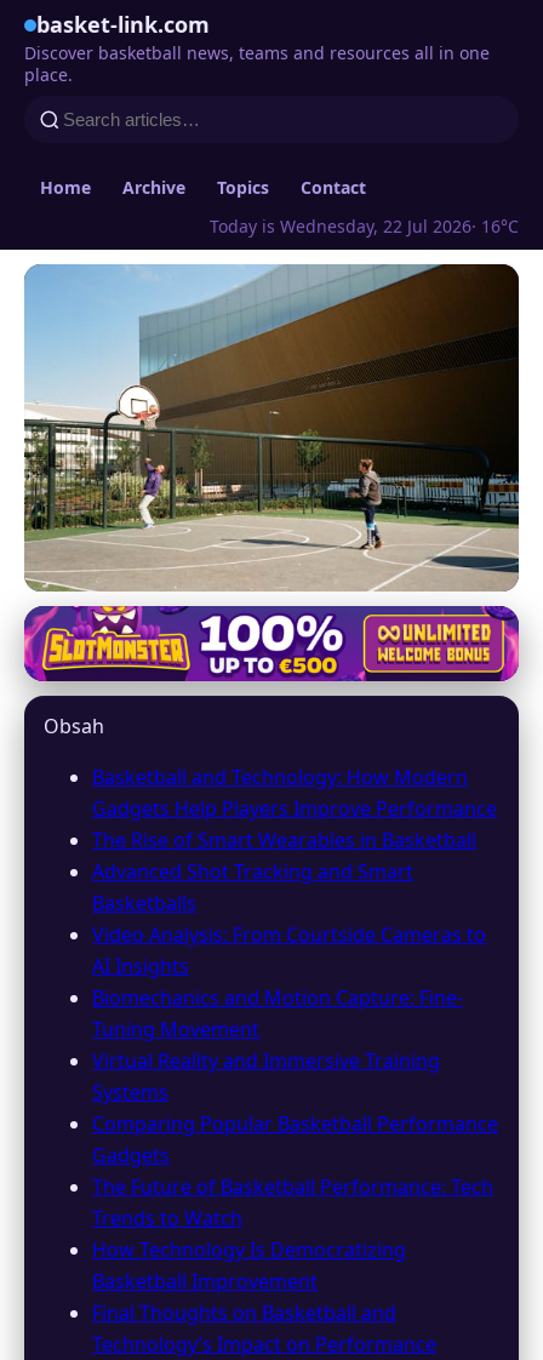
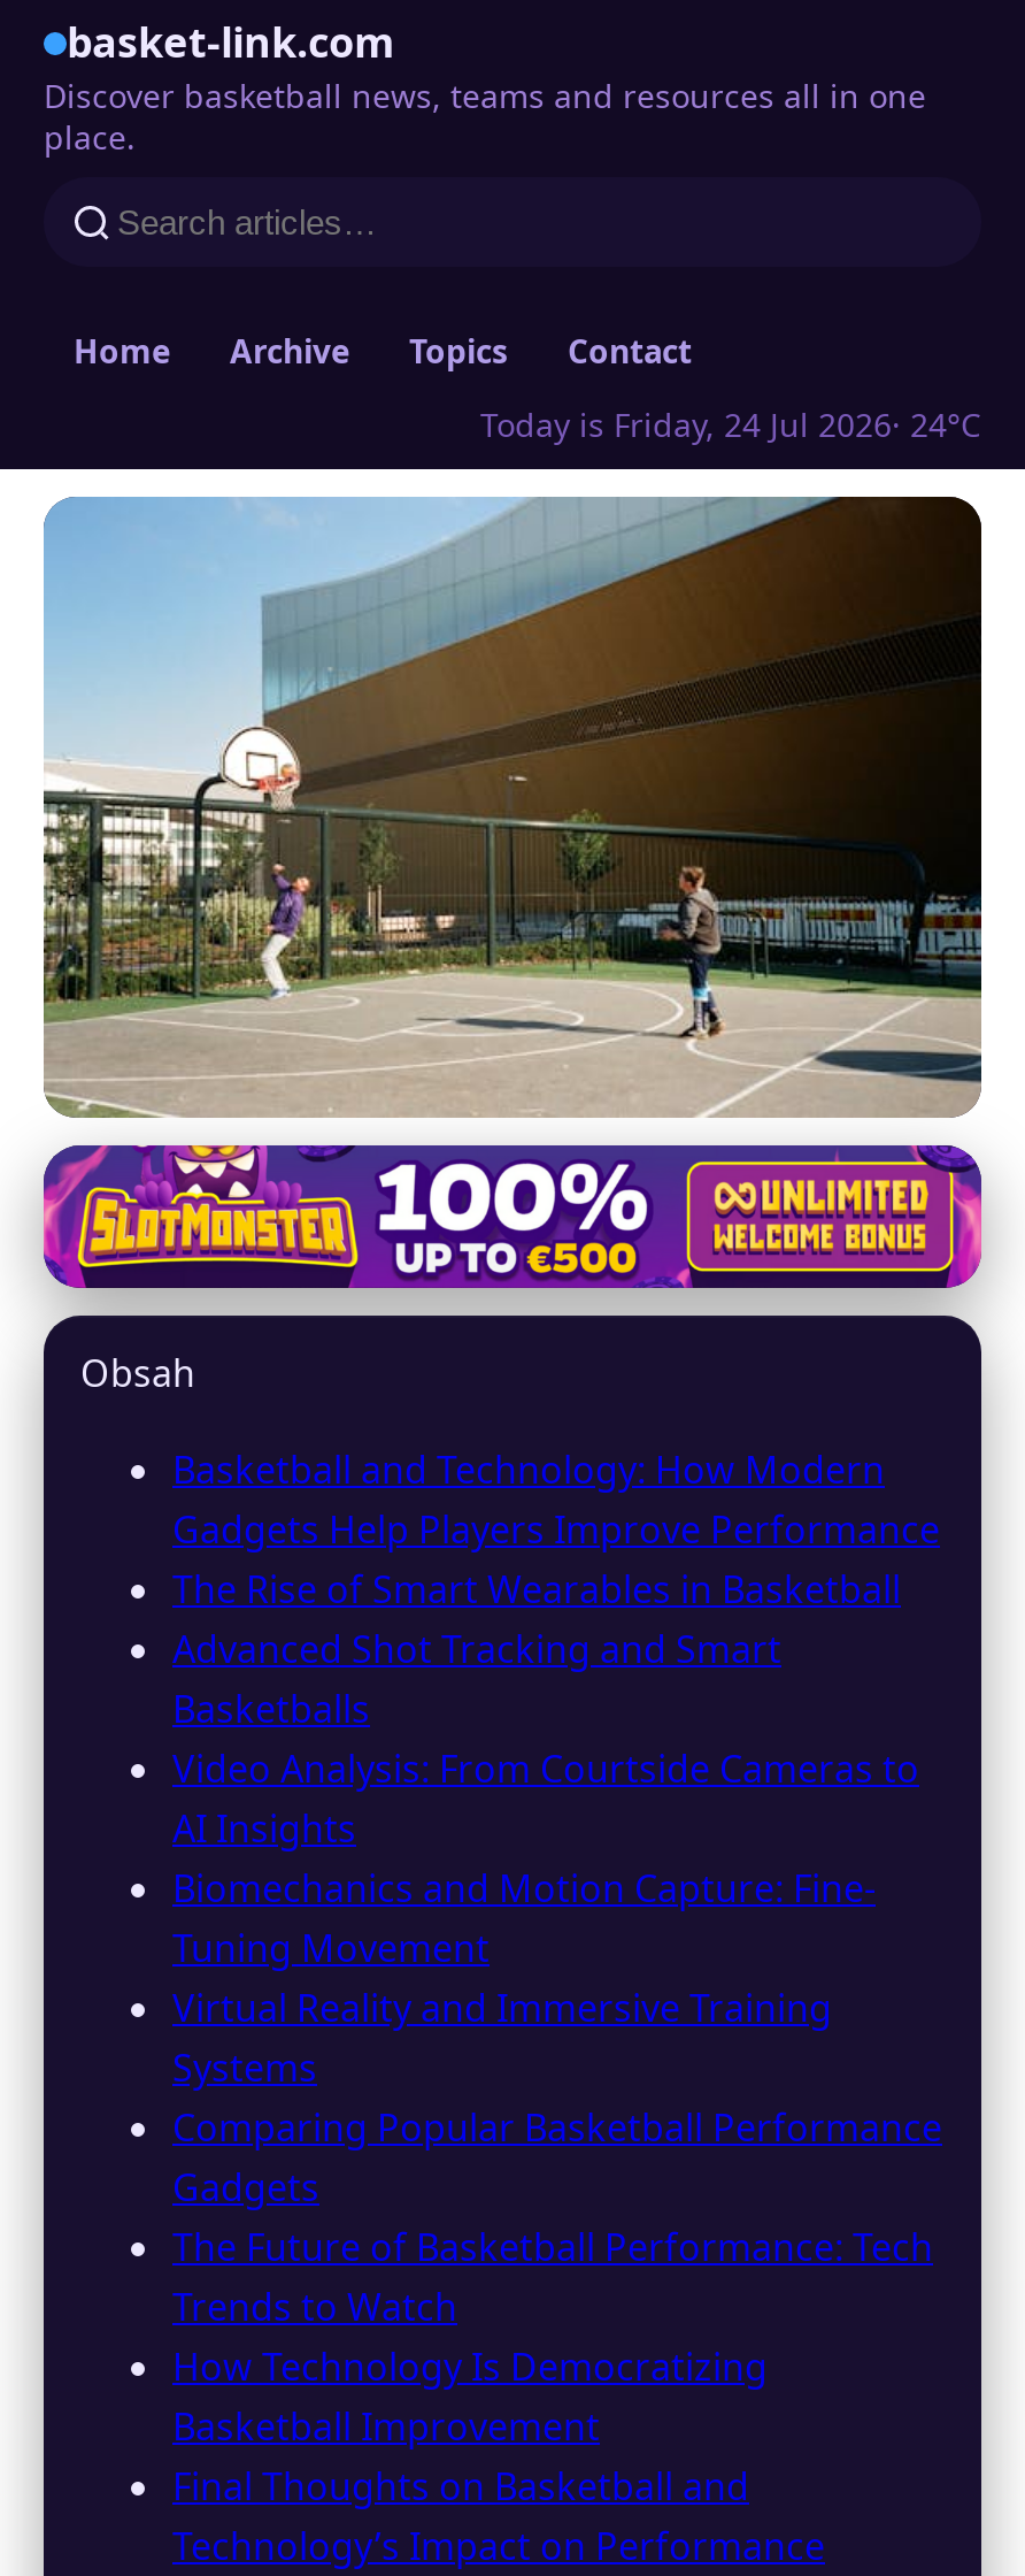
[210,215,519,238] Today is Wednesday, 22 Jul 2026 · 16°C -> [480,402,981,446] Today is Friday, 24 Jul 2026 · 24°C

